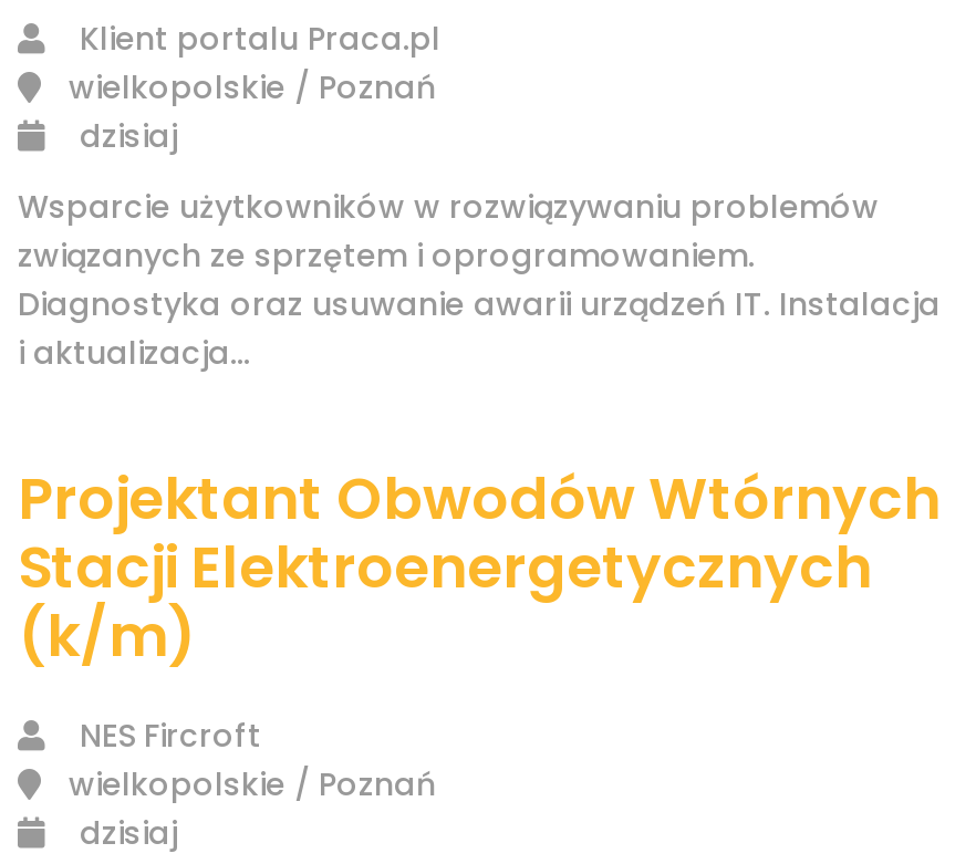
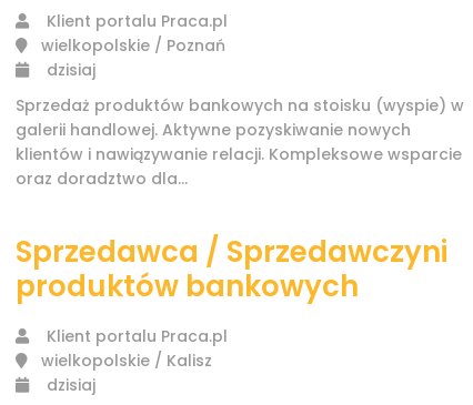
[18,185,941,375] Wsparcie użytkowników w rozwiązywaniu problemów | związanych ze sprzętem i oprogramowaniem. | Diagnostyka oraz usuwanie awarii urządzeń IT. Instalacja | i aktualizacja... -> [16,94,464,190] Sprzedaż produktów bankowych na stoisku (wyspie) w | galerii handlowej. Aktywne pozyskiwanie nowych | klientów i nawiązywanie relacji. Kompleksowe wsparcie | oraz doradztwo dla...
[18,459,941,676] Projektant Obwodów Wtórnych | Stacji Elektroenergetycznych | (k/m) -> [16,232,447,306] Sprzedawca / Sprzedawczyni | produktów bankowych
[42,714,436,806] NES Fircroft | wielkopolskie / Poznań -> [28,325,228,372] Klient portalu Praca.pl | wielkopolskie / Kalisz

